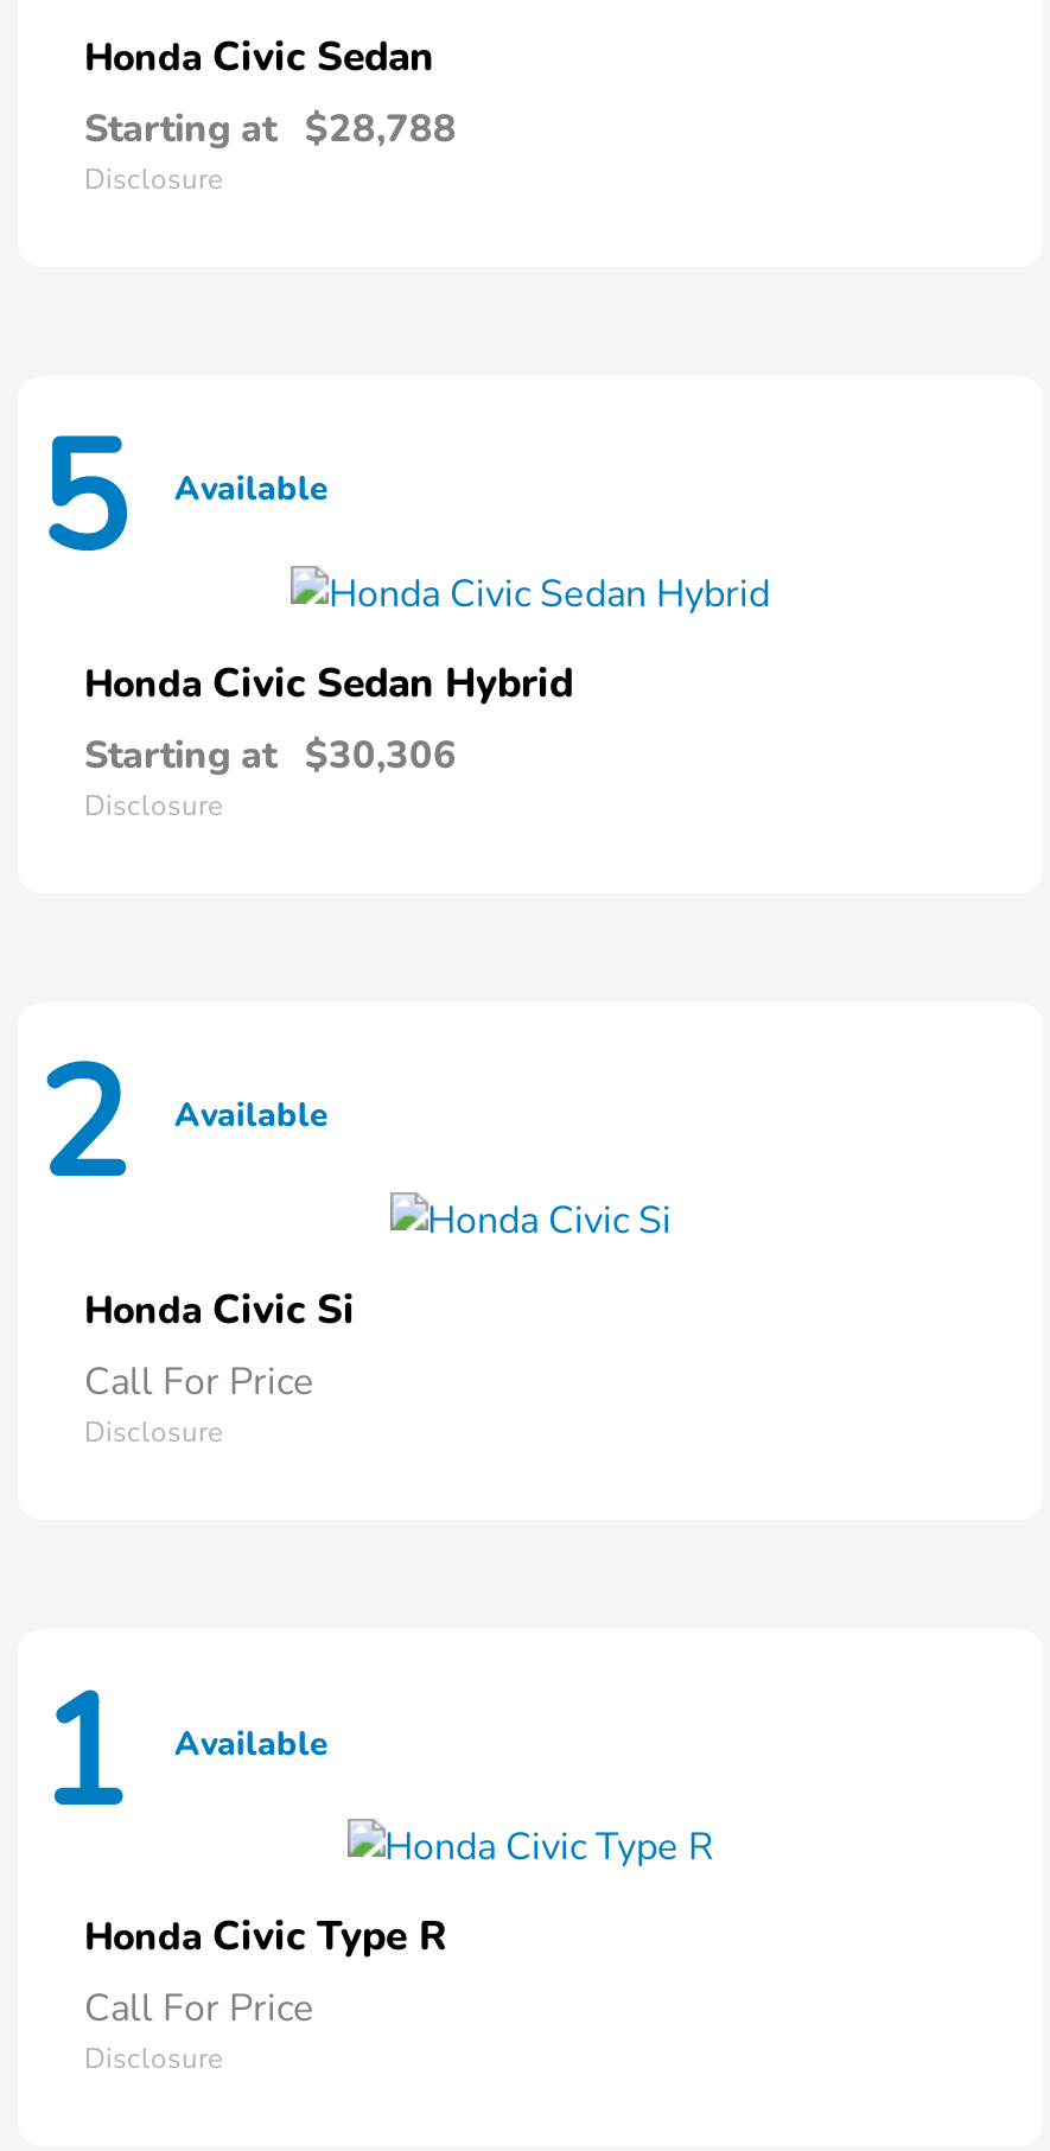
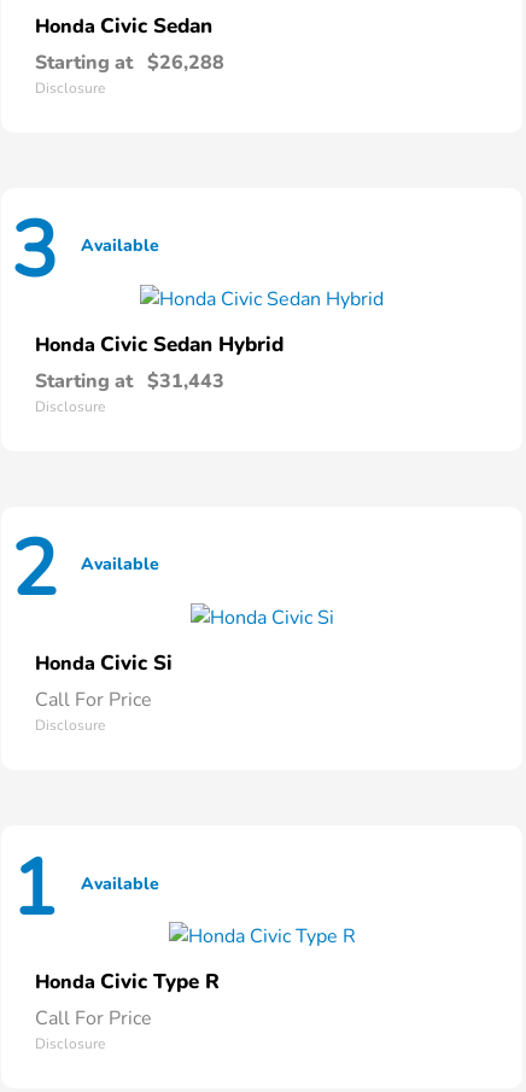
[84,103,457,155] Starting at $28,788 -> [35,49,224,76] Starting at $26,288
[37,396,329,605] 5 Available -> [11,198,159,304] 3 Available
[84,729,457,782] Starting at $30,306 -> [35,368,224,394] Starting at $31,443

